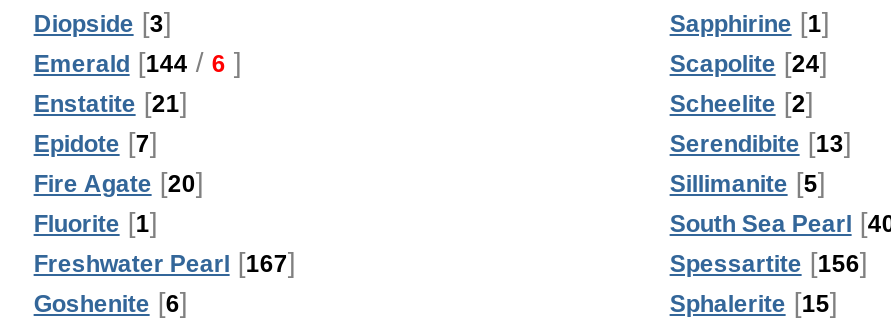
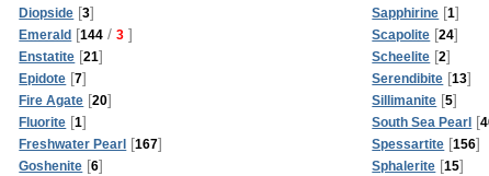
[34,46,242,78] Emerald [144 / 6 ] -> [19,25,133,42] Emerald [144 / 3 ]

